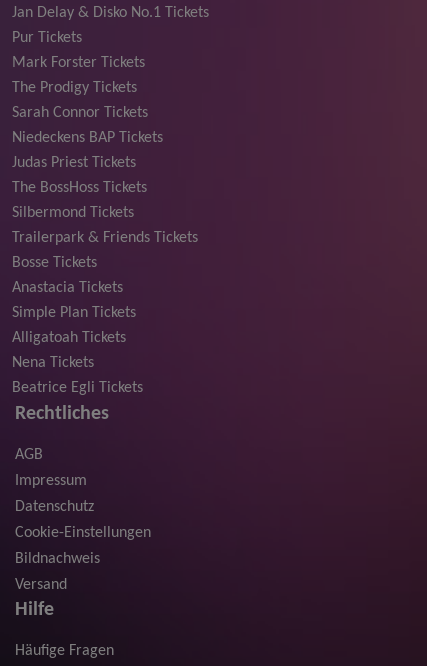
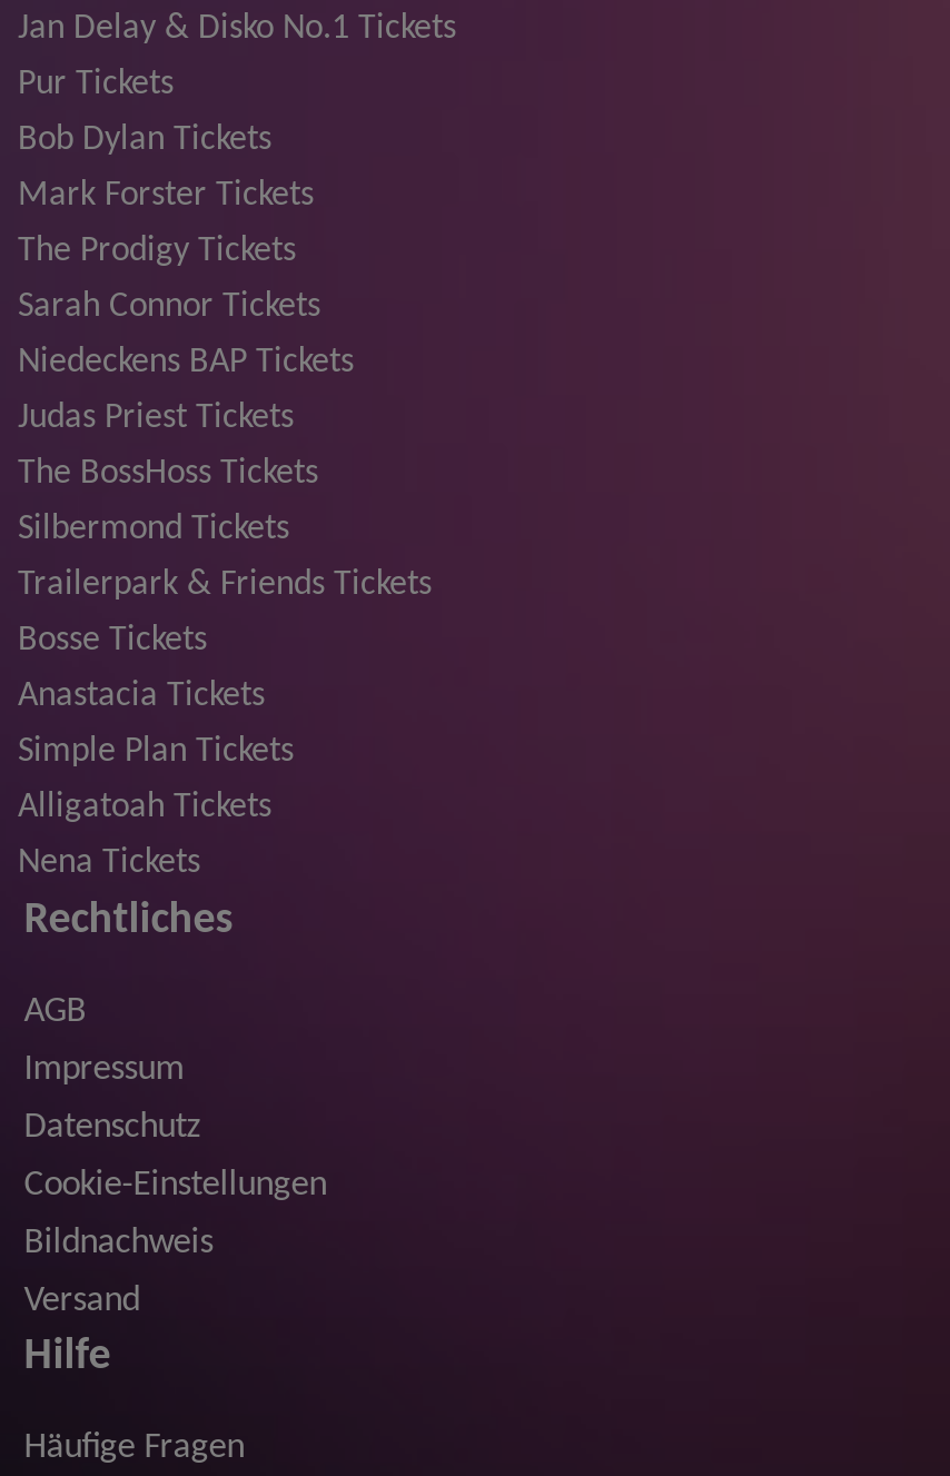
none -> [18,121,271,157] Bob Dylan Tickets
moved [12,54,198,370] -> [18,177,432,880]: Mark Forster Tickets | The Prodigy Tickets | Sarah Connor Tickets | ... | Alligatoah Tickets | Nena Tickets
[12,379,143,395] Beatrice Egli Tickets -> none

